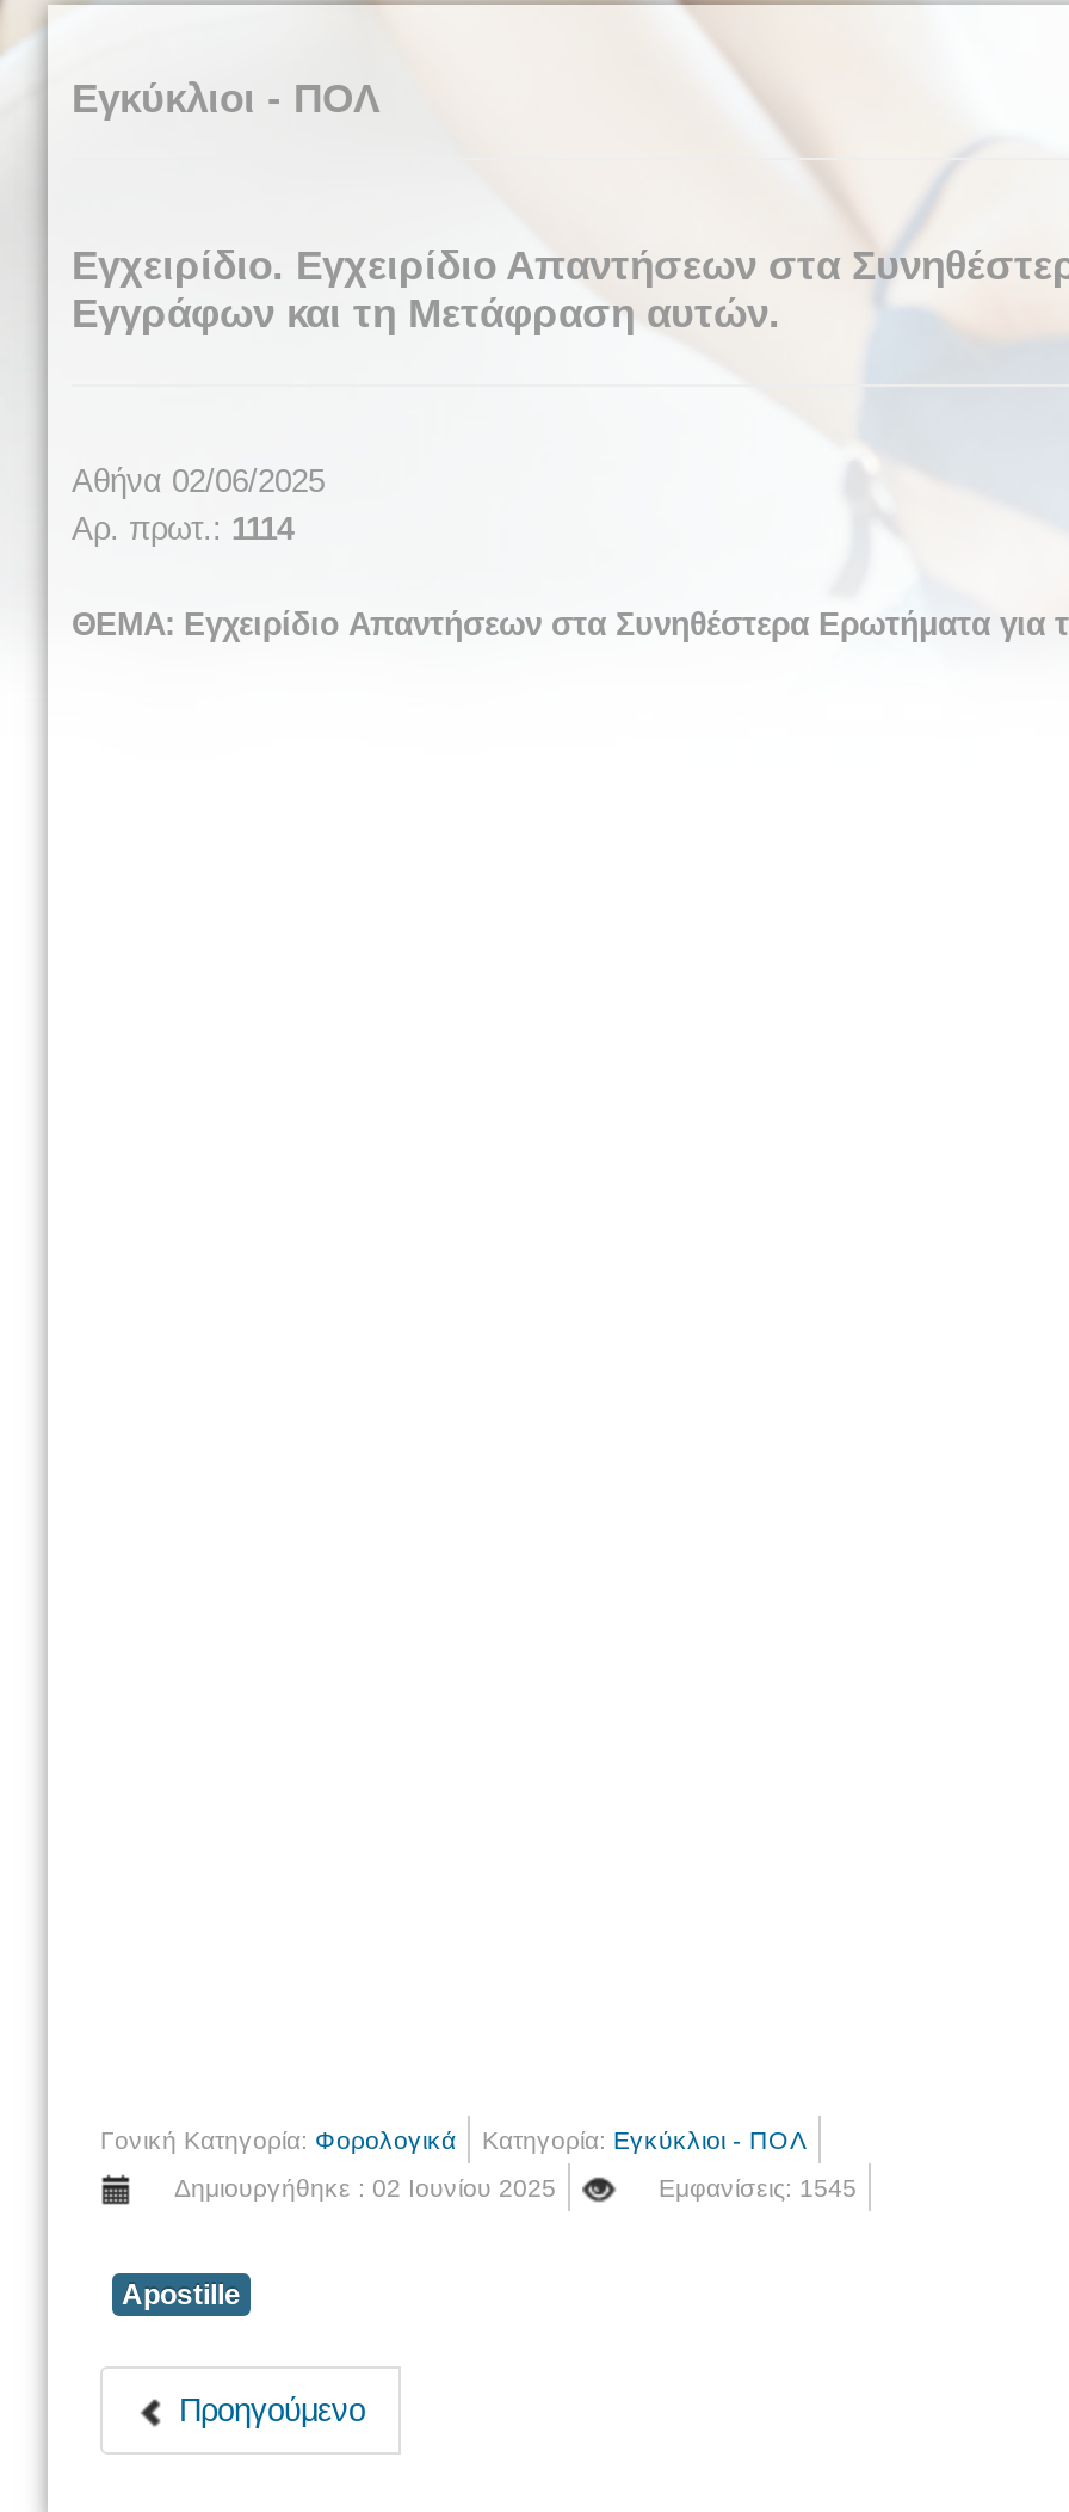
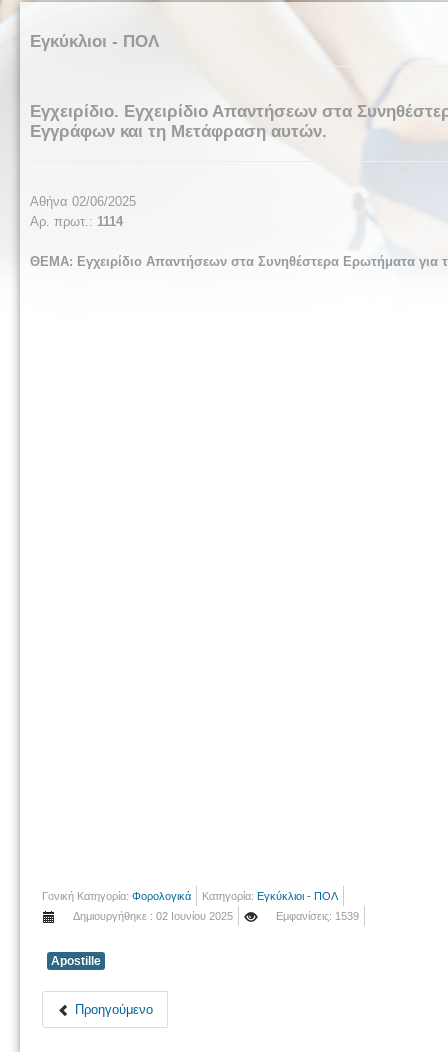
[659,2174,857,2203] Εμφανίσεις: 1545 -> [276,910,359,922] Εμφανίσεις: 1539

